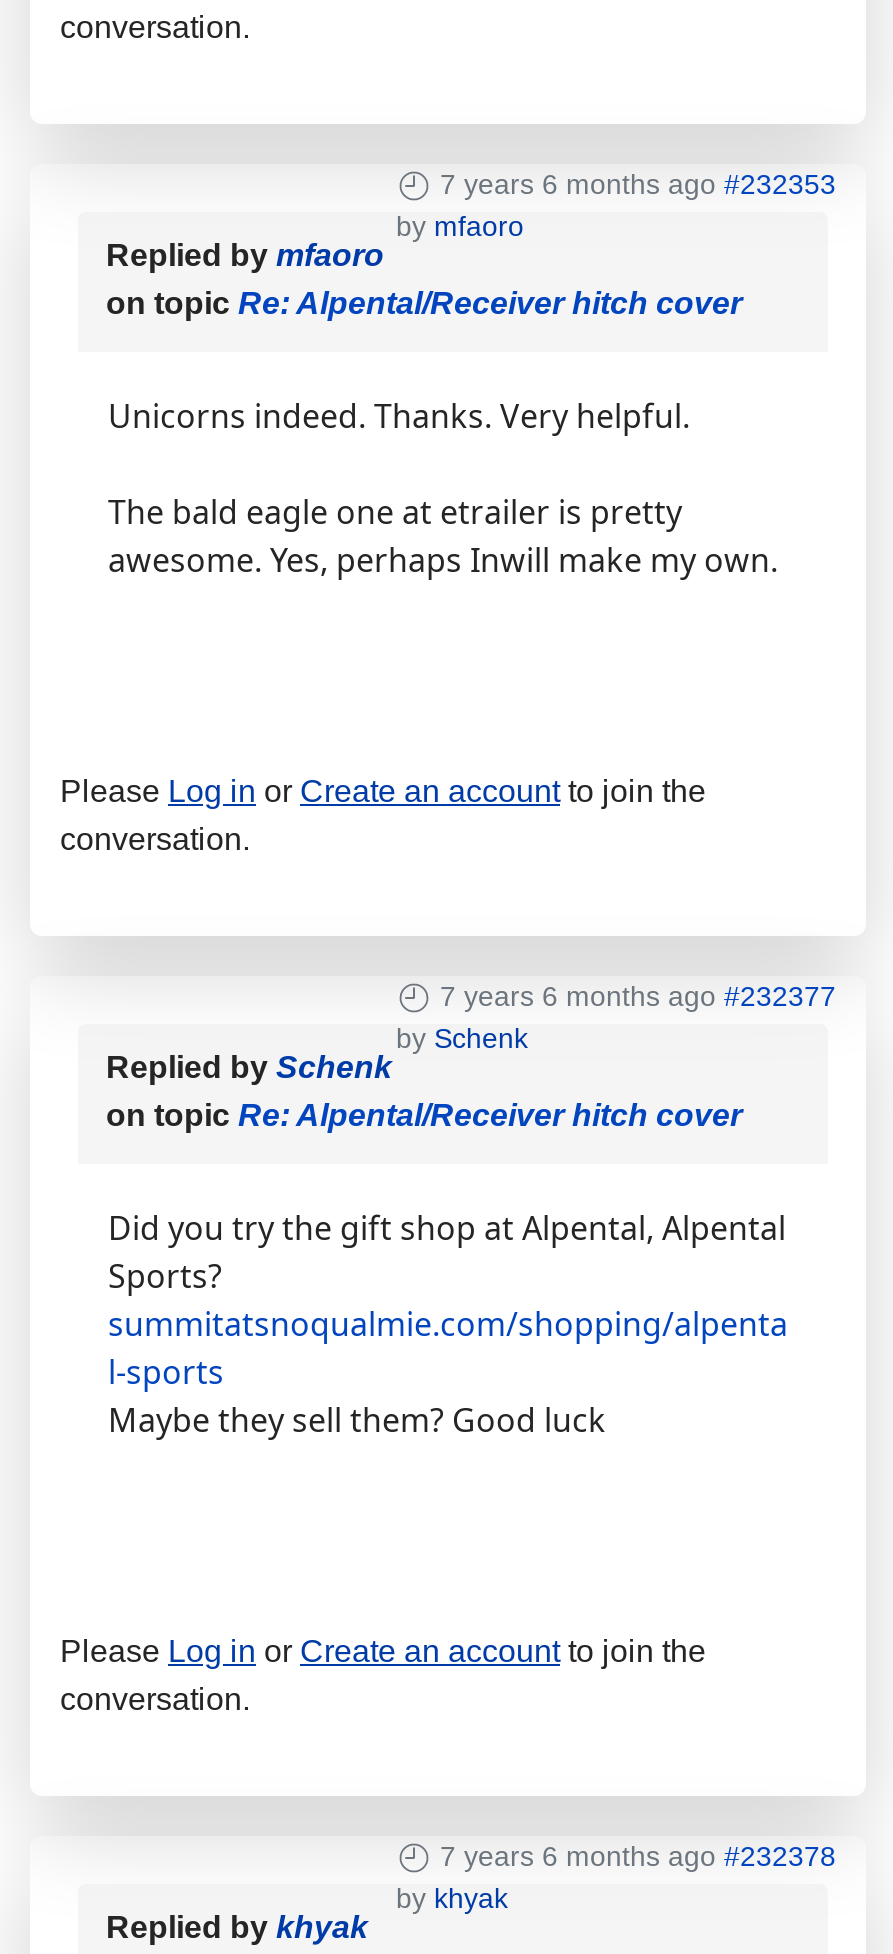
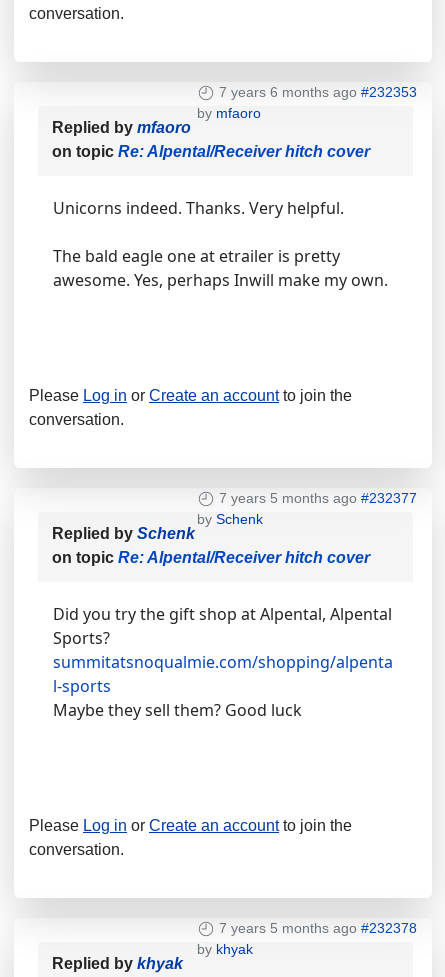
[440,980,836,1012] 7 years 6 months ago #232377 -> [219,490,417,506] 7 years 5 months ago #232377
[440,1840,836,1872] 7 years 6 months ago #232378 -> [219,920,417,936] 7 years 5 months ago #232378

